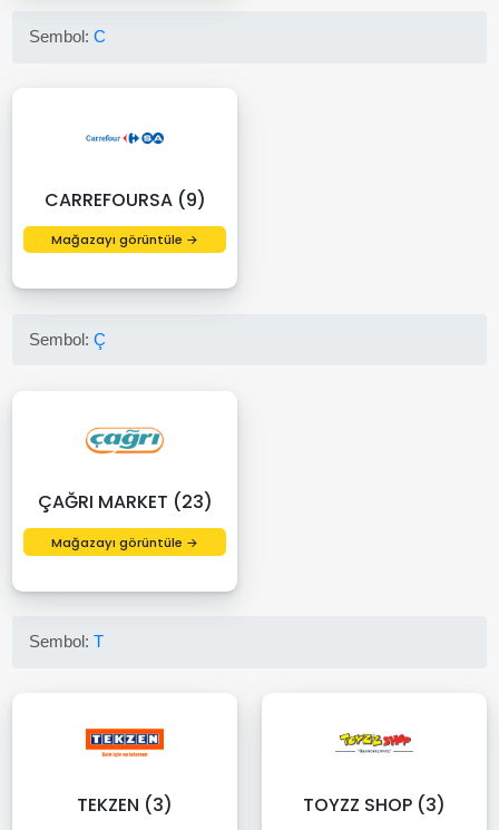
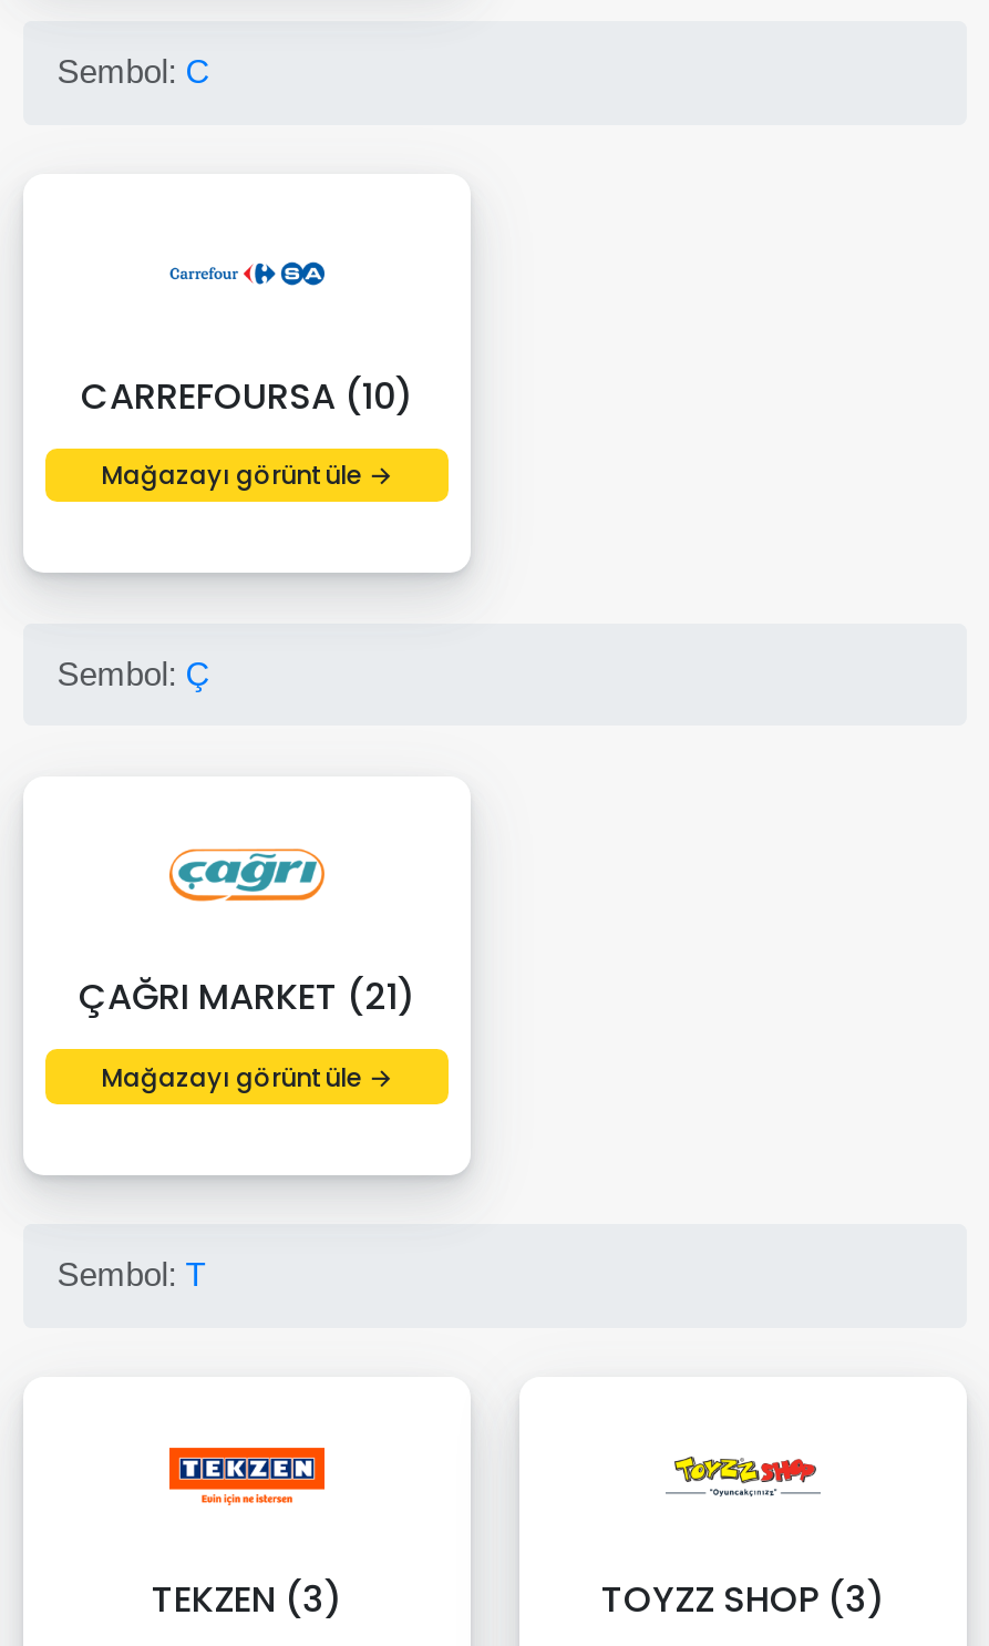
[44,187,206,212] CARREFOURSA (9) -> [81,370,413,421] CARREFOURSA (10)
[37,489,212,515] ÇAĞRI MARKET (23) -> [79,971,415,1022] ÇAĞRI MARKET (21)

